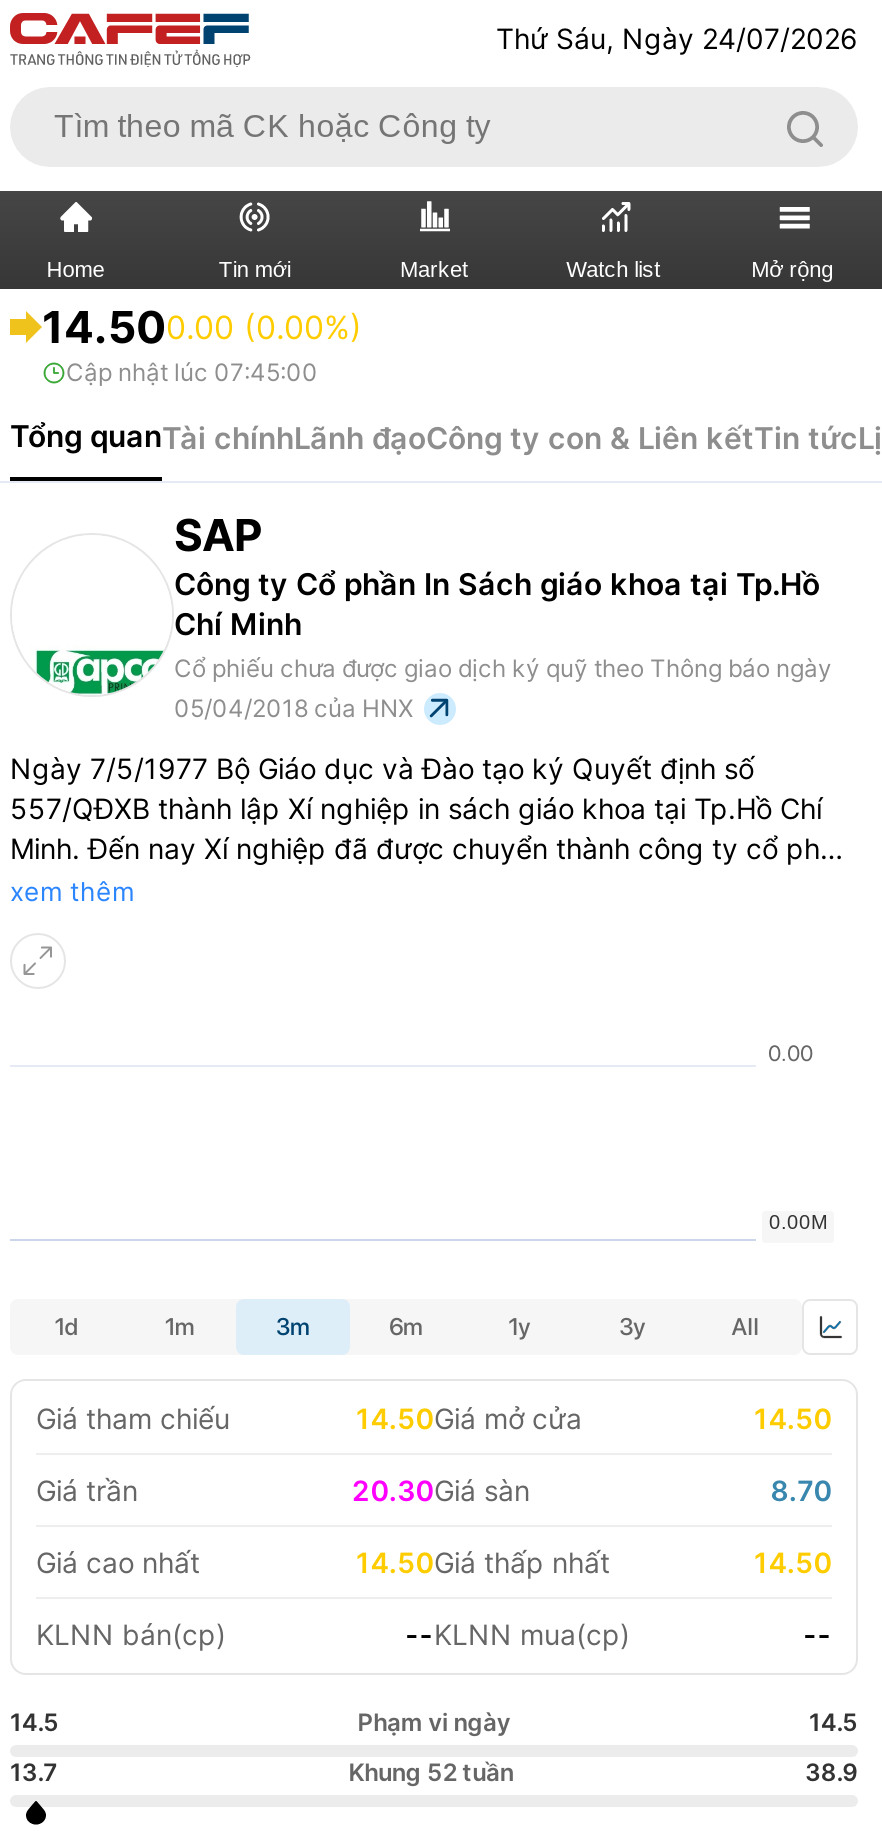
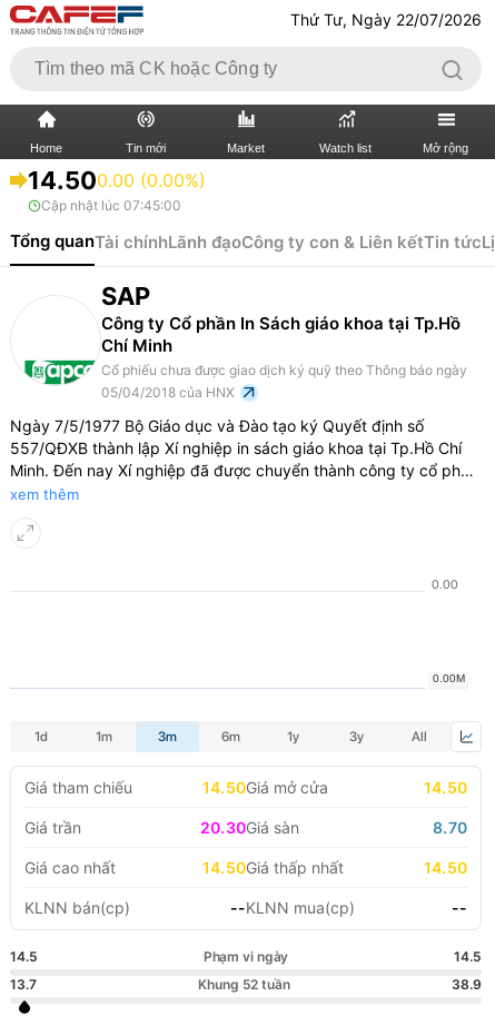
[496,21,858,55] Thứ Sáu, Ngày 24/07/2026 -> [290,10,482,29] Thứ Tư, Ngày 22/07/2026

